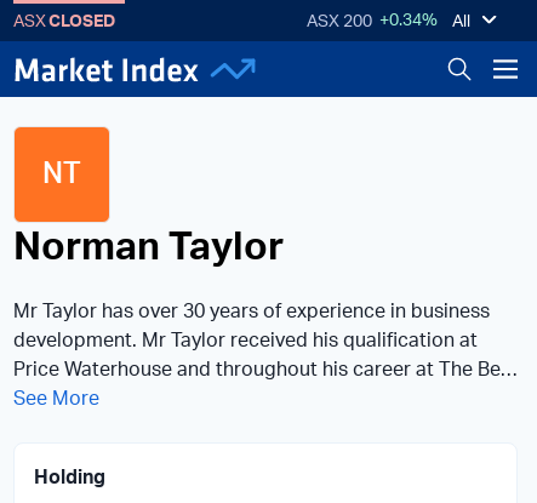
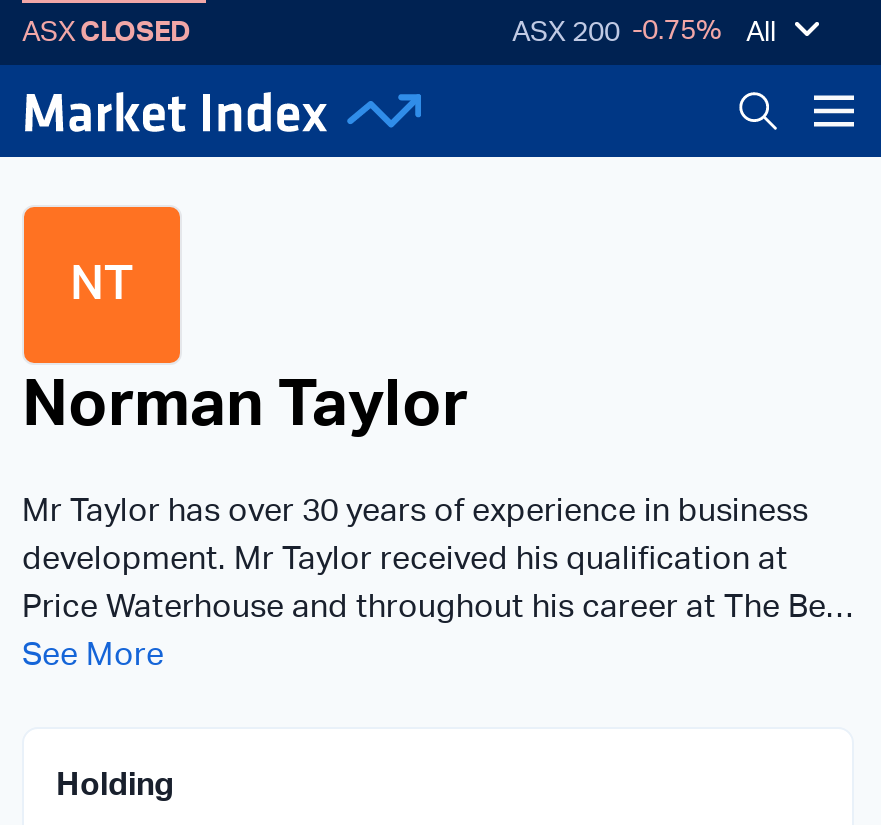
[307,12,470,30] ASX 200 +0.34% All -> [512,16,776,47] ASX 200 -0.75% All

